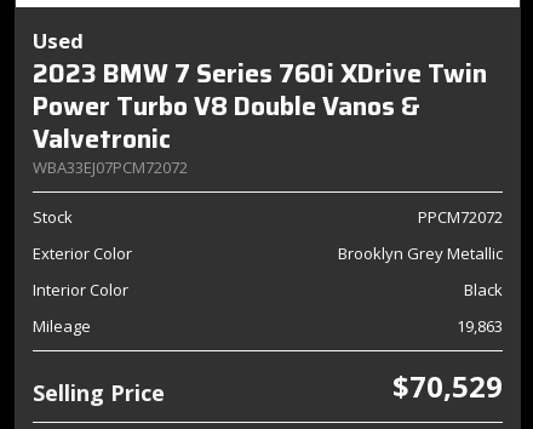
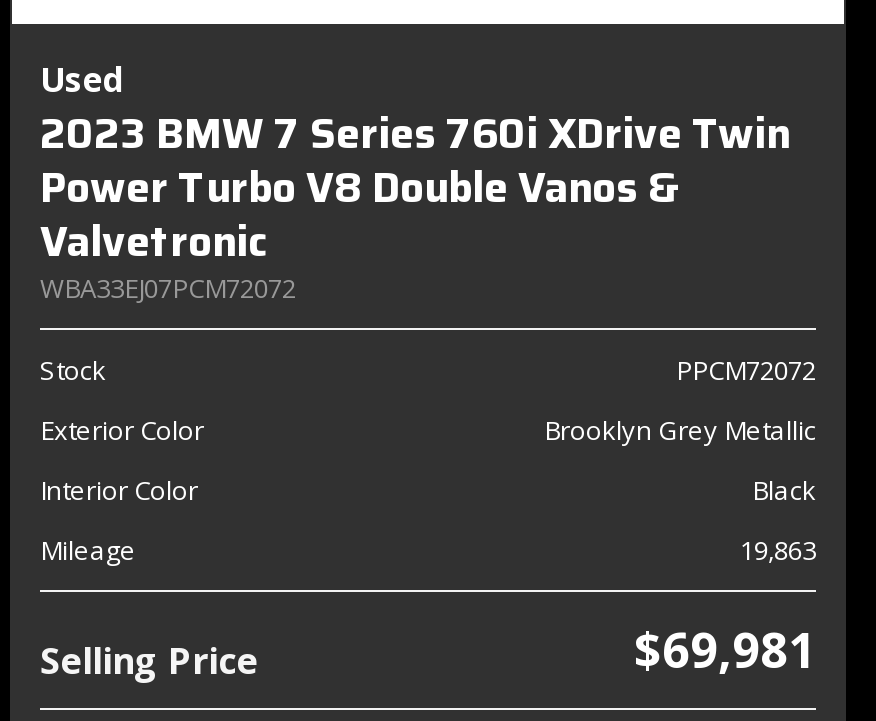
[392,366,503,406] $70,529 -> [634,617,816,683] $69,981

